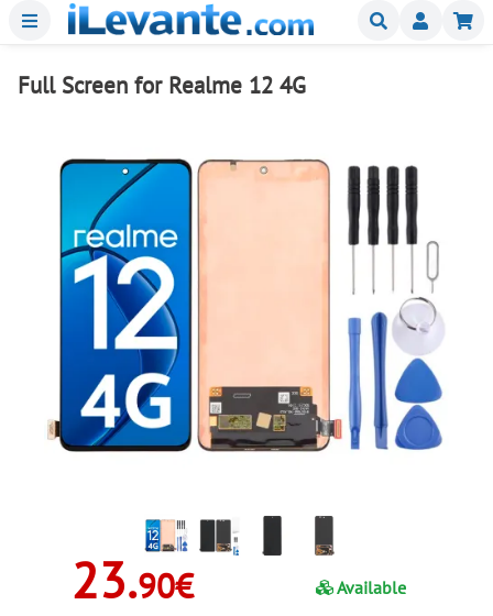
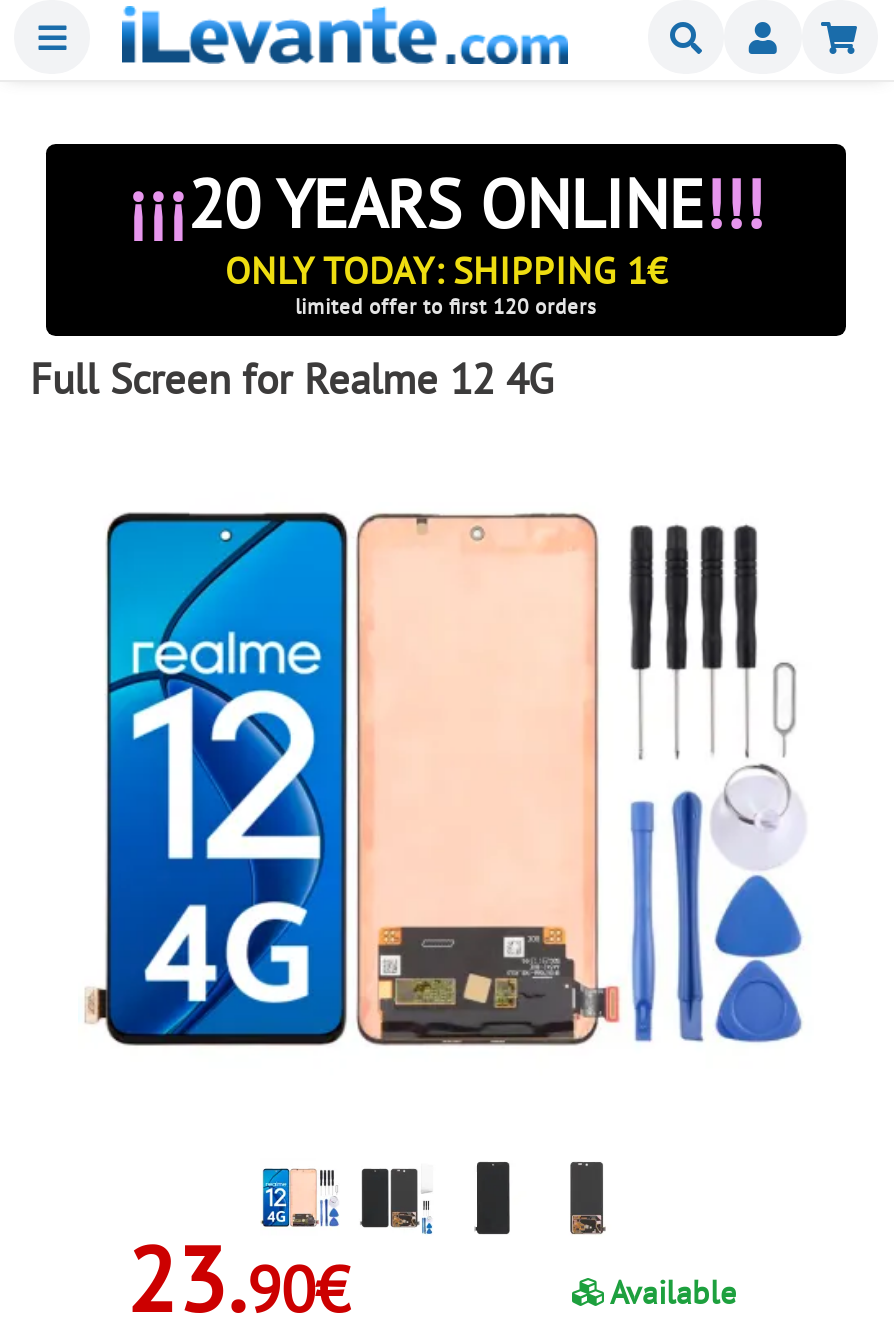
none -> [128,160,764,320] ¡¡¡20 YEARS ONLINE!!! | ONLY TODAY: SHIPPING 1€ | limited offer to first 120 orders

